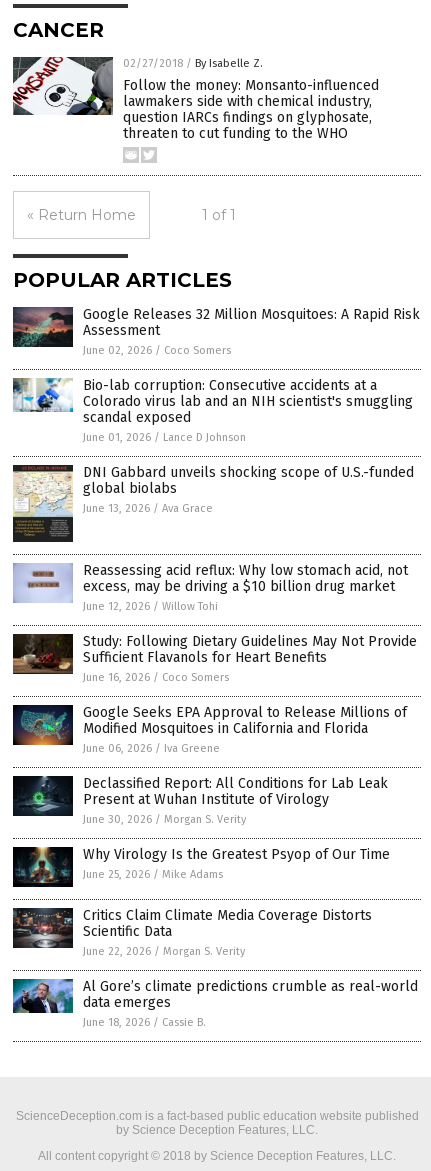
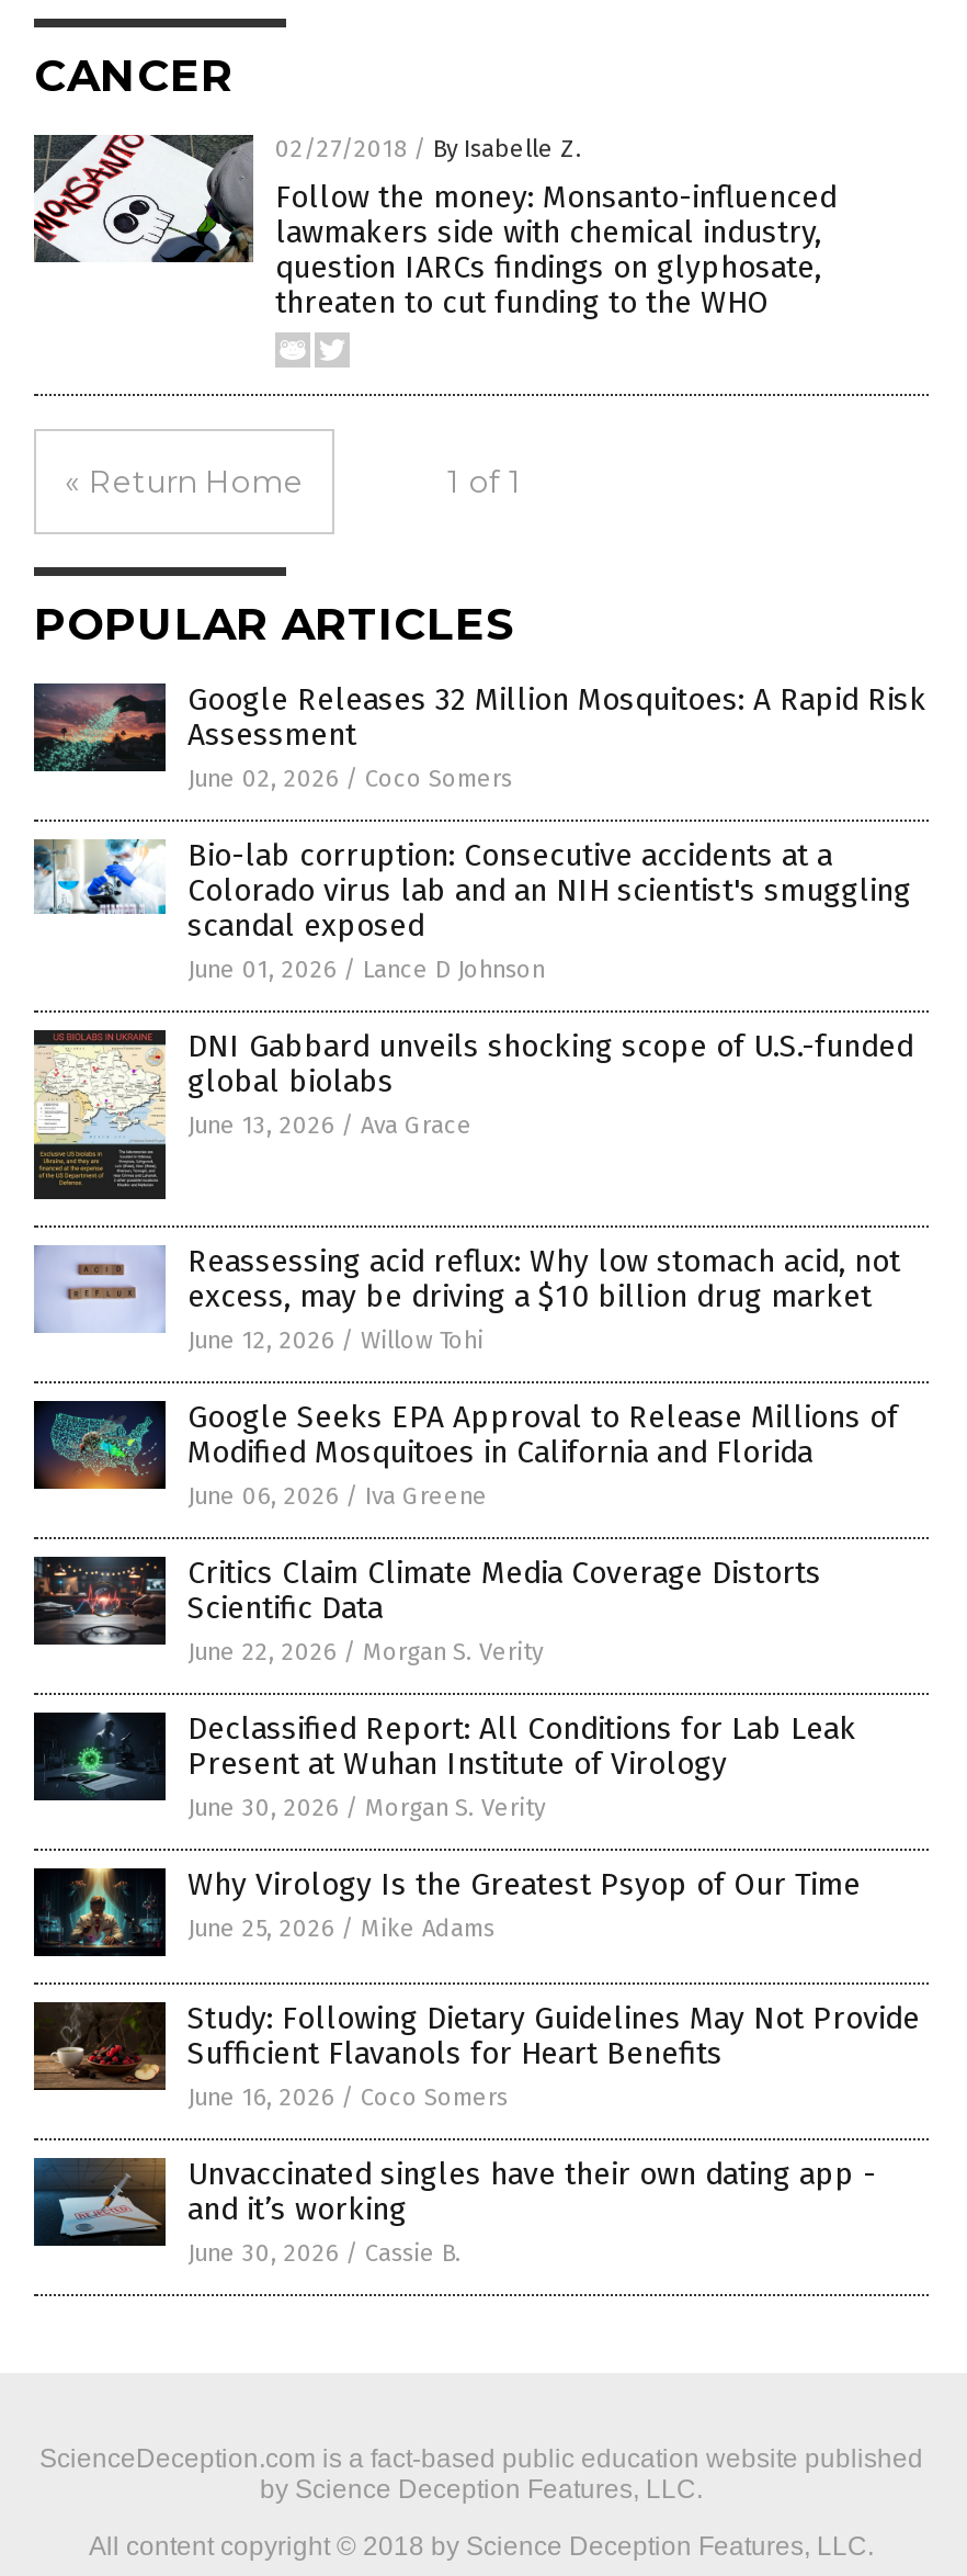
moved [12,633,417,684] -> [32,2000,920,2112]: [image] | Study: Following Dietary Guidelines May Not Provide | Sufficient Flavanols for Heart Benefits | June 16, 2026 / Coco Somers
moved [12,700,407,755] -> [32,1390,898,1511]: [image] | Google Seeks EPA Approval to Release Millions of | Modified Mosquitoes in California and Florida | June 06, 2026 / Iva Greene
moved [13,841,73,888] -> [34,1699,166,1803]: [image]
moved [12,907,372,958] -> [32,1555,821,1667]: [image] | Critics Claim Climate Media Coverage Distorts | Scientific Data | June 22, 2026 / Morgan S. Verity
[12,978,418,1029] [image] | Al Gore’s climate predictions crumble as real-world | data emerges | June 18, 2026 / Cassie B. -> [32,2156,876,2268] [image] | Unvaccinated singles have their own dating app - | and it’s working | June 30, 2026 / Cassie B.

